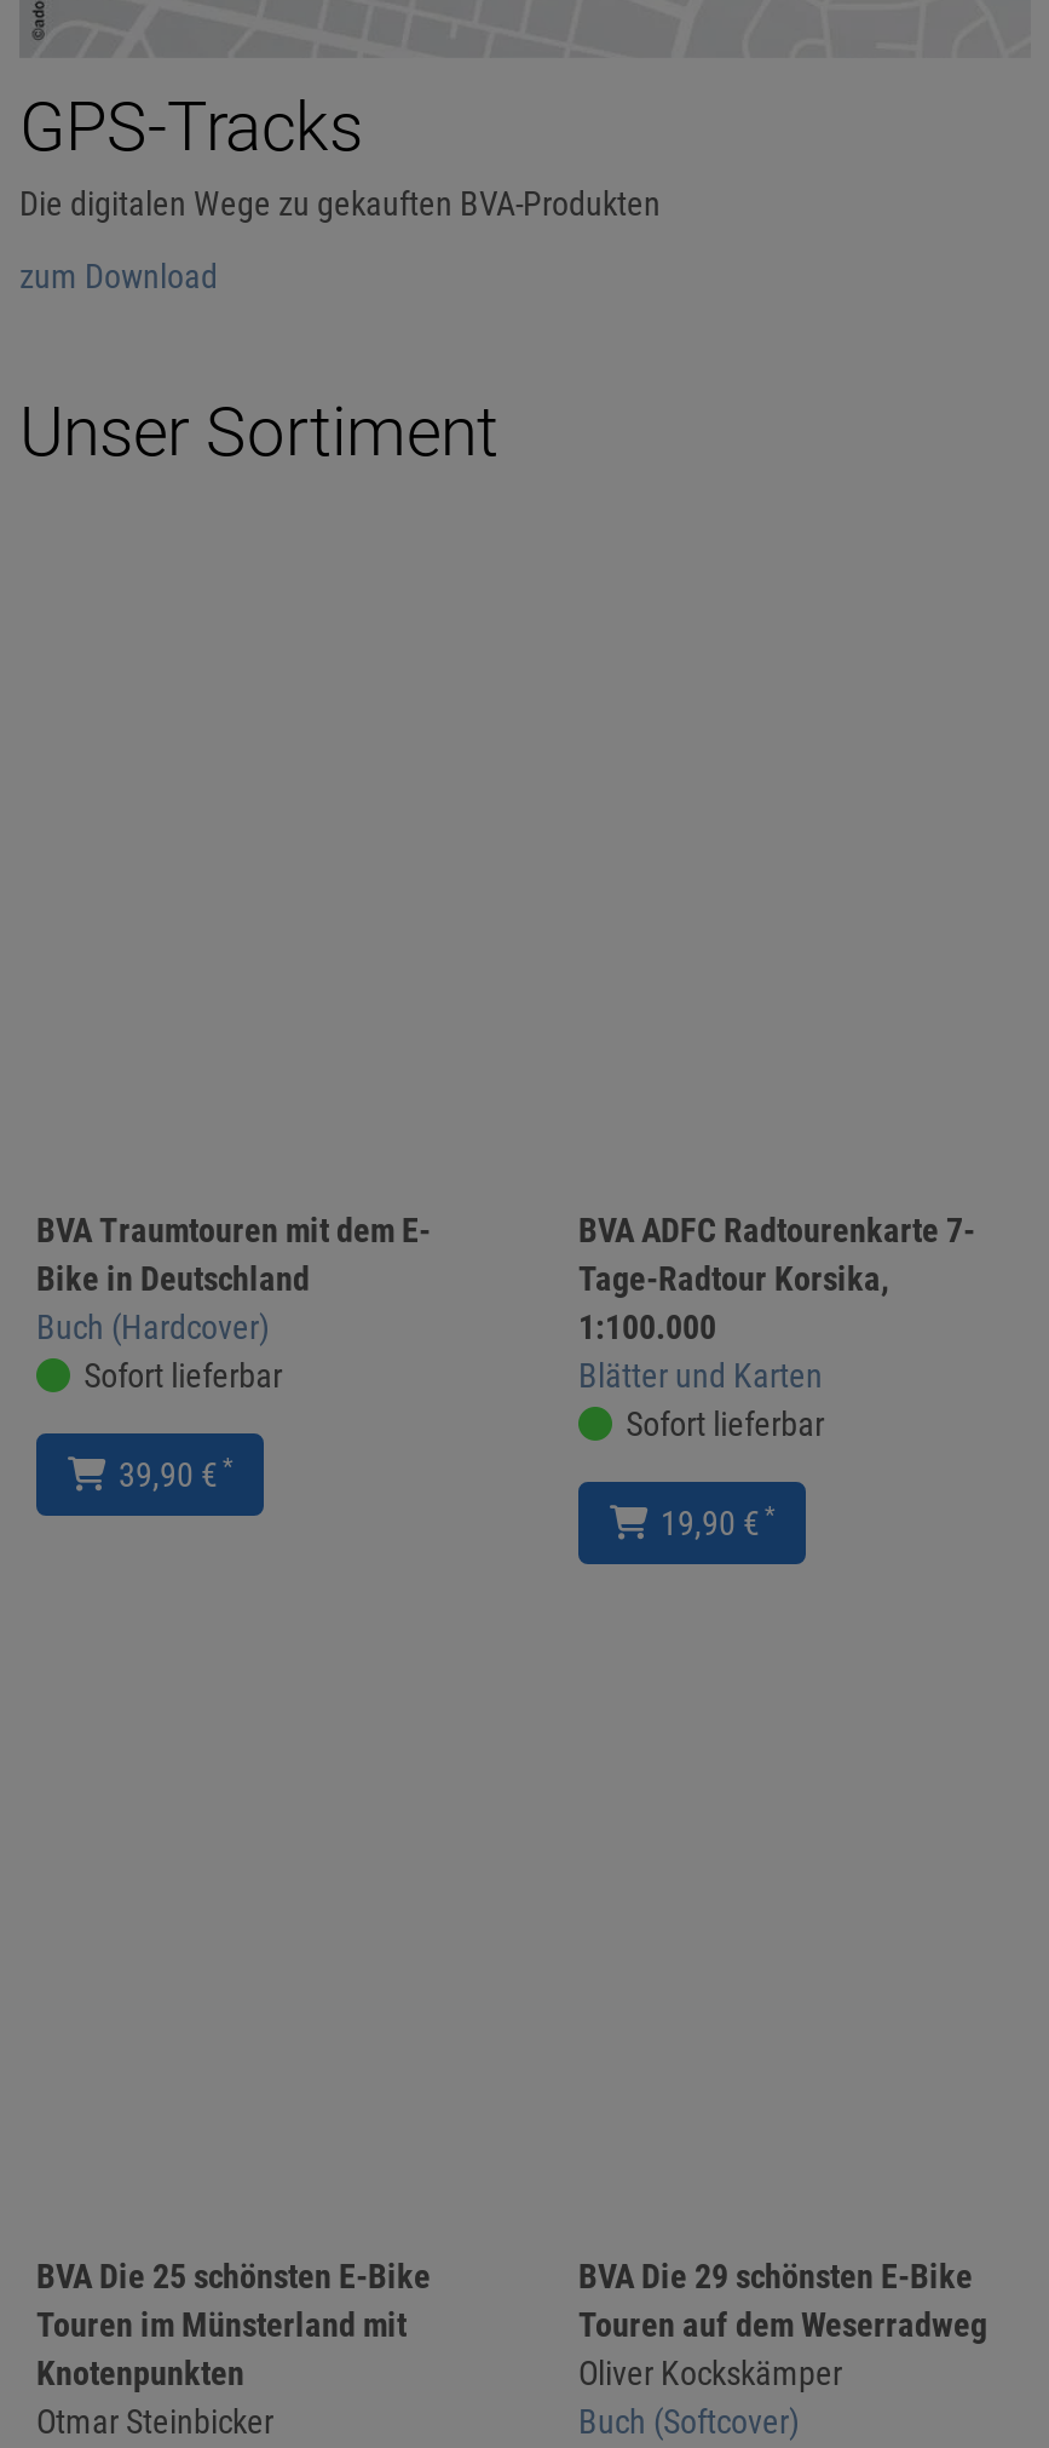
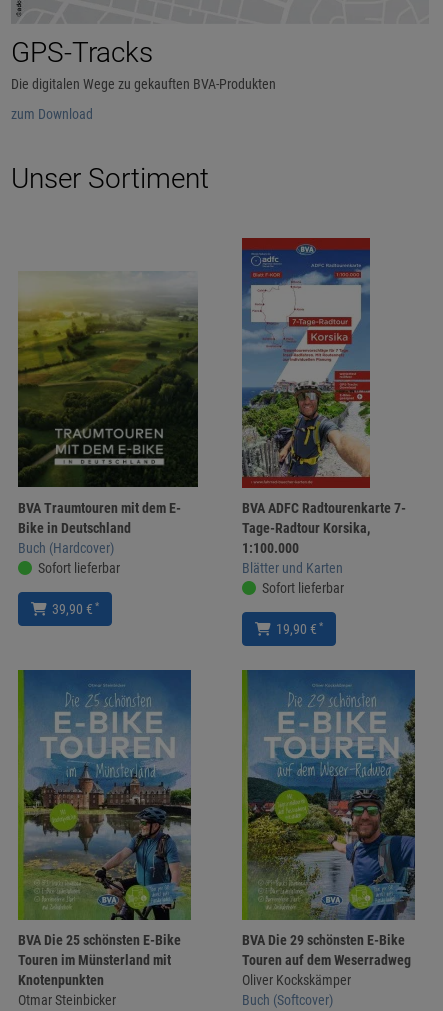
none -> [17,271,199,488] [image]
none -> [241,237,371,489] [image]
none -> [17,669,192,921] [image]
none -> [241,669,416,921] [image]

